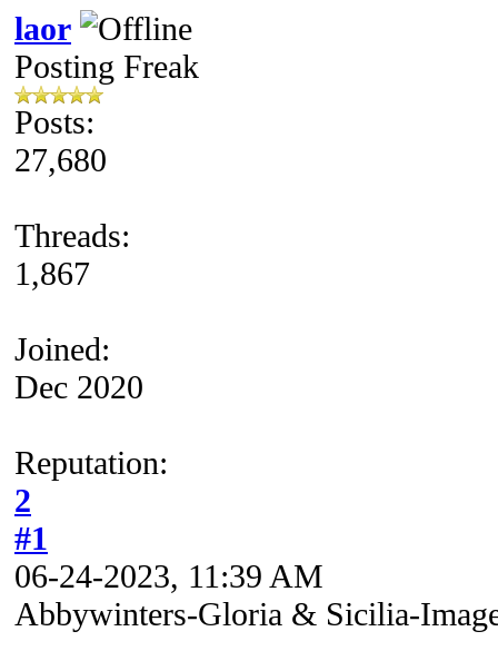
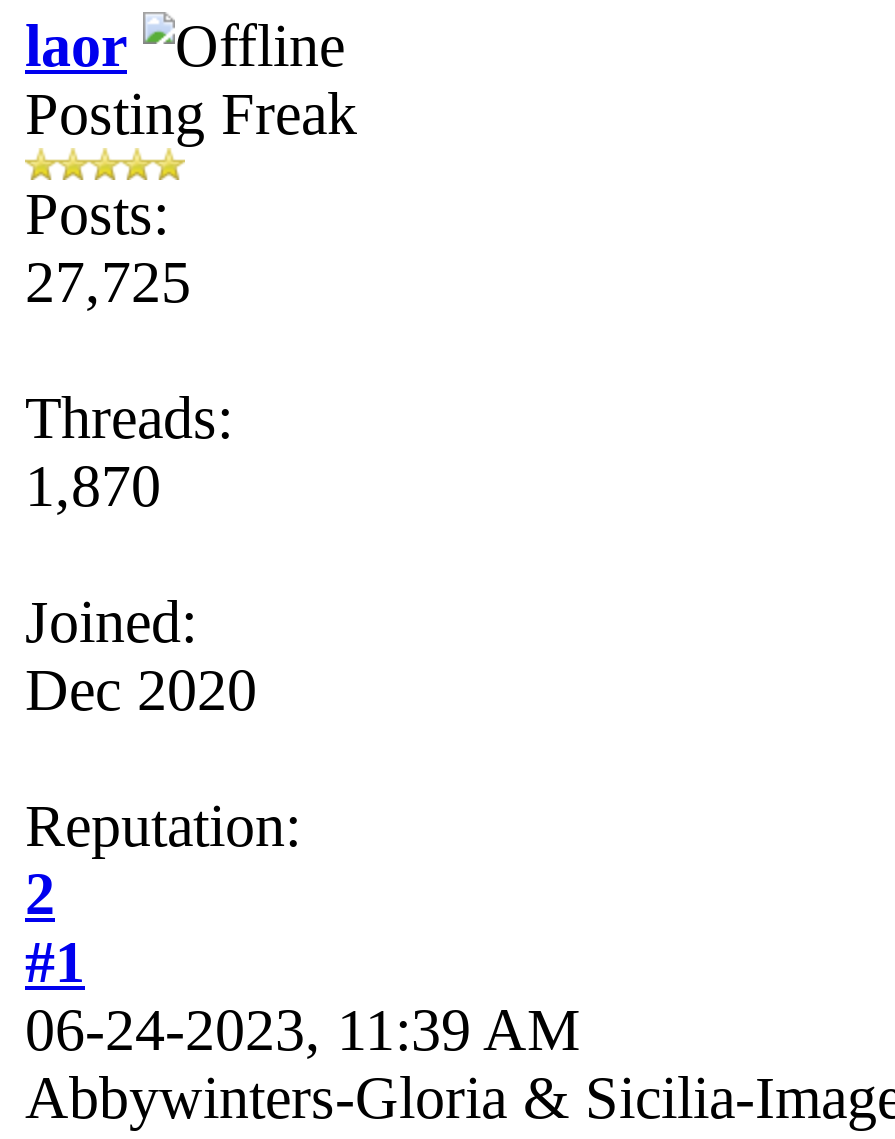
[14,141,107,178] 27,680 -> [25,247,191,313] 27,725
[14,254,90,291] 1,867 -> [25,451,161,517] 1,870

